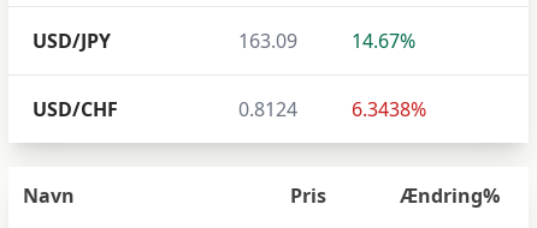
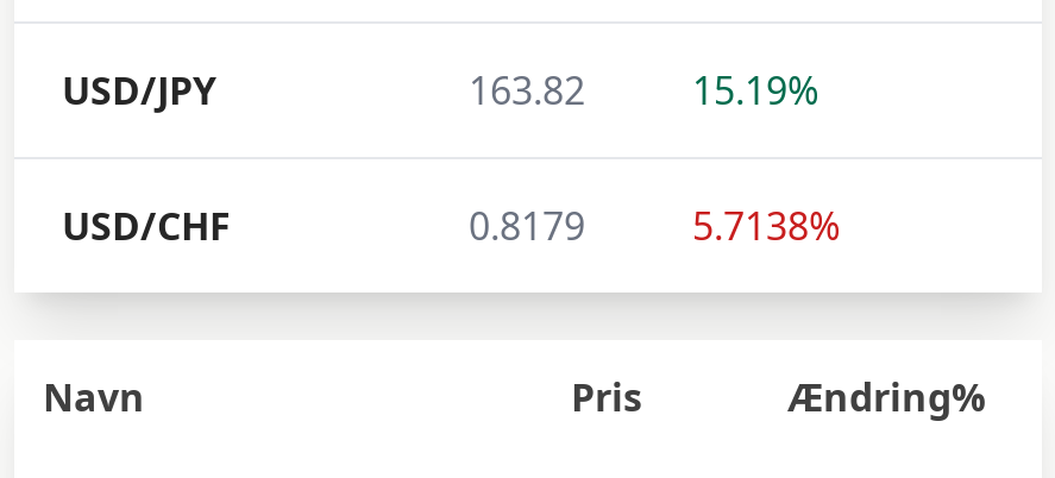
[238,28,297,54] 163.09 -> [469,66,585,118] 163.82
[352,28,415,54] 14.67% -> [692,66,818,118] 15.19%
[238,96,297,123] 0.8124 -> [469,201,585,254] 0.8179
[352,96,426,123] 6.3438% -> [692,201,840,254] 5.7138%

